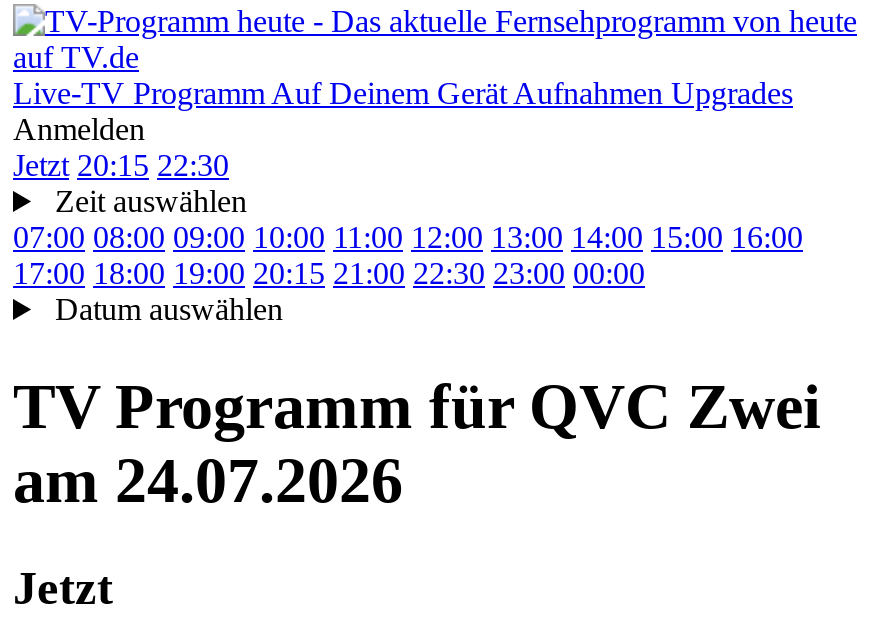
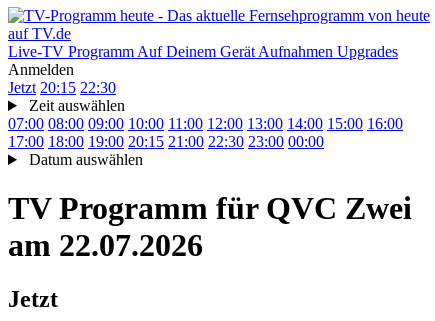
[13,445,403,517] am 24.07.2026 -> [8,227,203,263] am 22.07.2026

